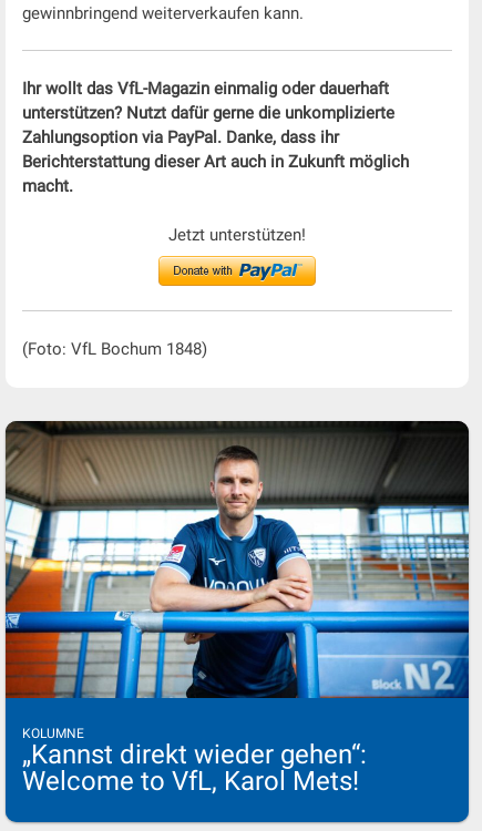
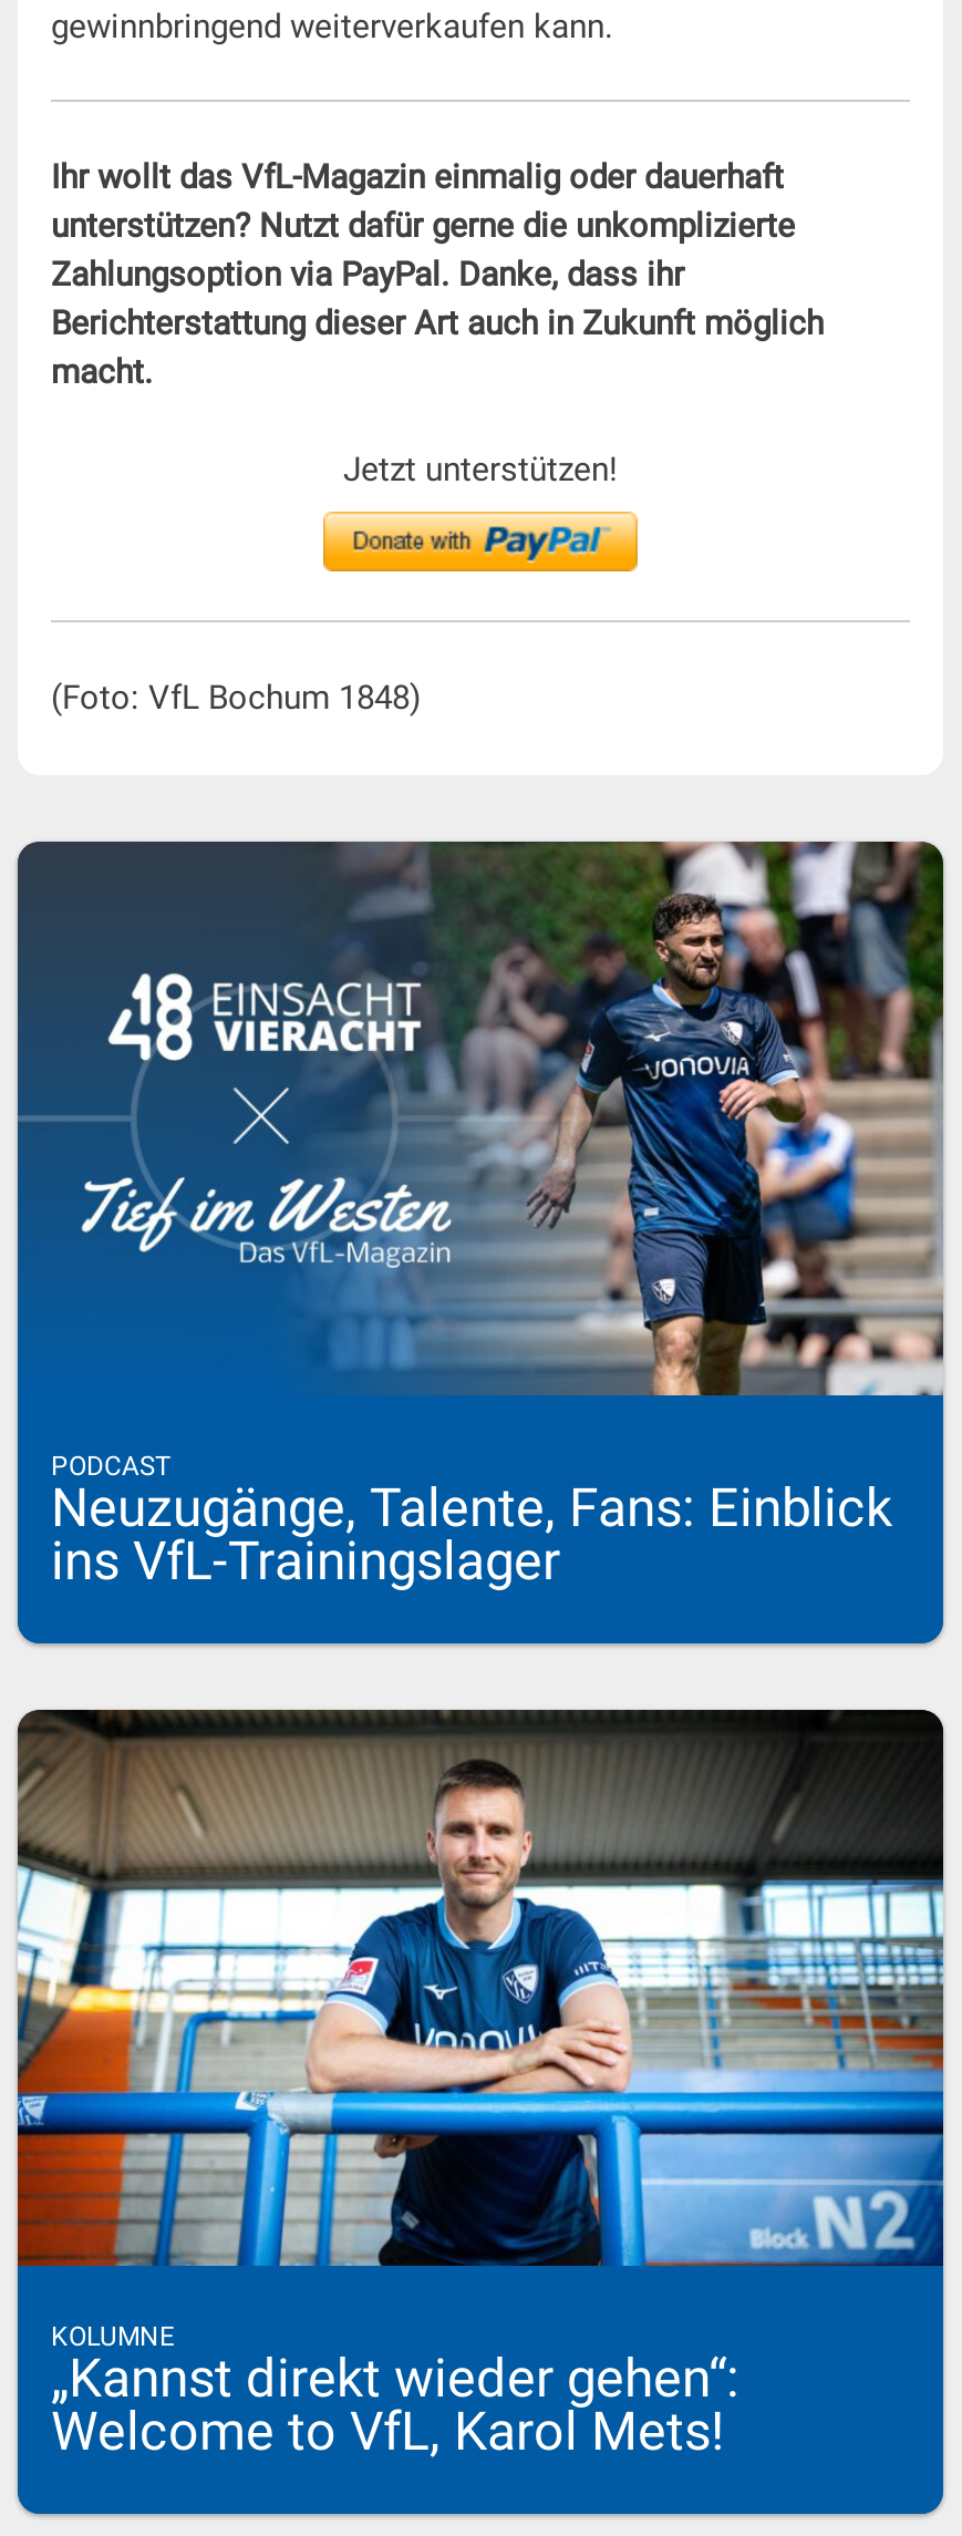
none -> [15,839,945,1593] [image] | PODCAST | Neuzugänge, Talente, Fans: Einblick | ins VfL-Trainingslager

